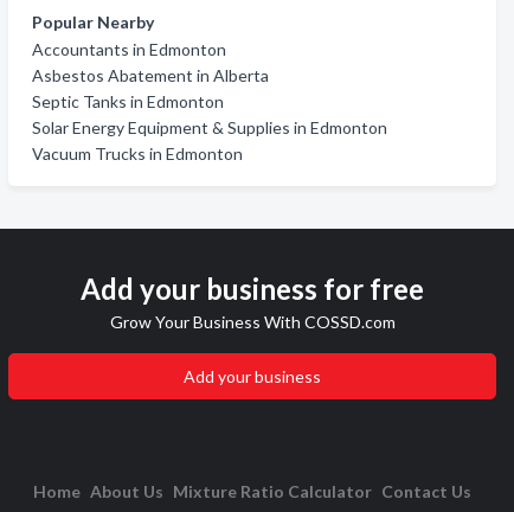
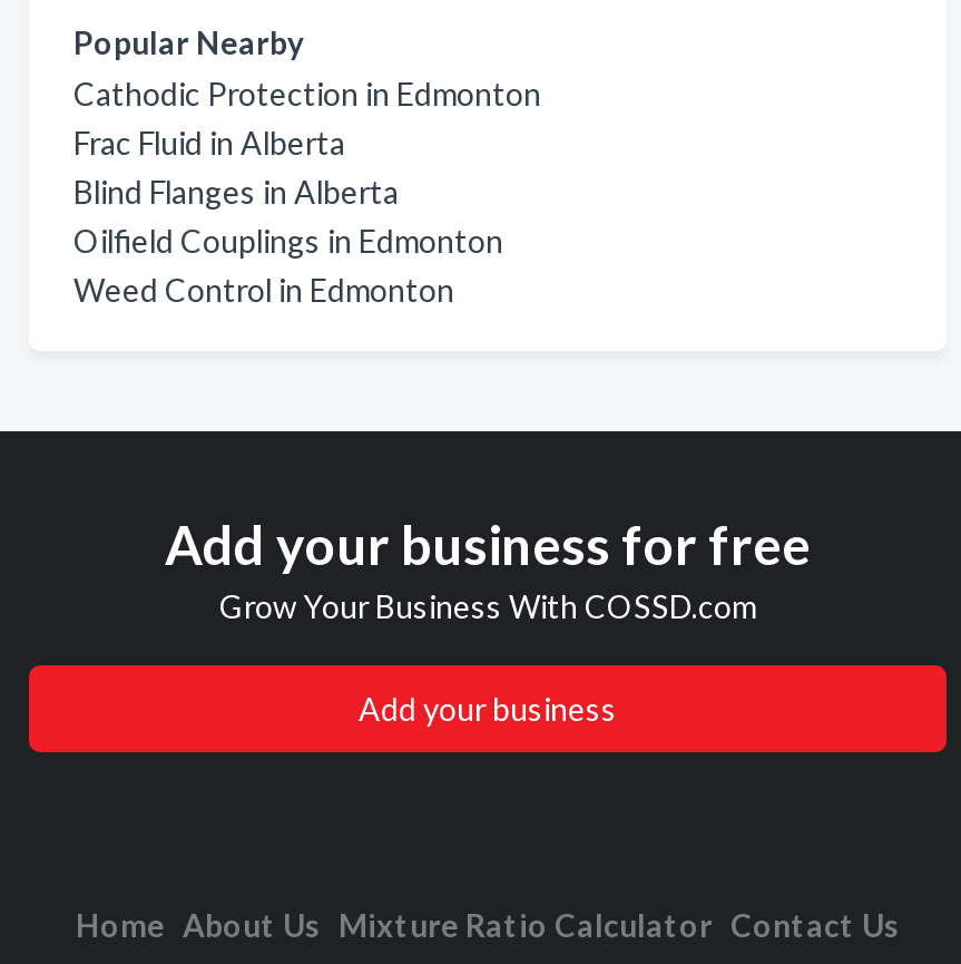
[32,39,387,164] Accountants in Edmonton | Asbestos Abatement in Alberta | Septic Tanks in Edmonton | Solar Energy Equipment & Supplies in Edmonton | Vacuum Trucks in Edmonton -> [73,75,541,309] Cathodic Protection in Edmonton | Frac Fluid in Alberta | Blind Flanges in Alberta | Oilfield Couplings in Edmonton | Weed Control in Edmonton

